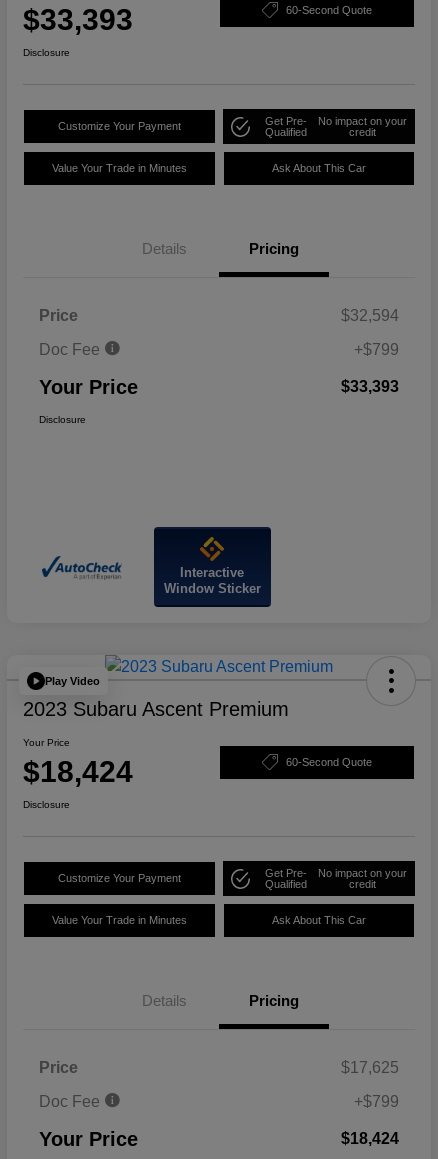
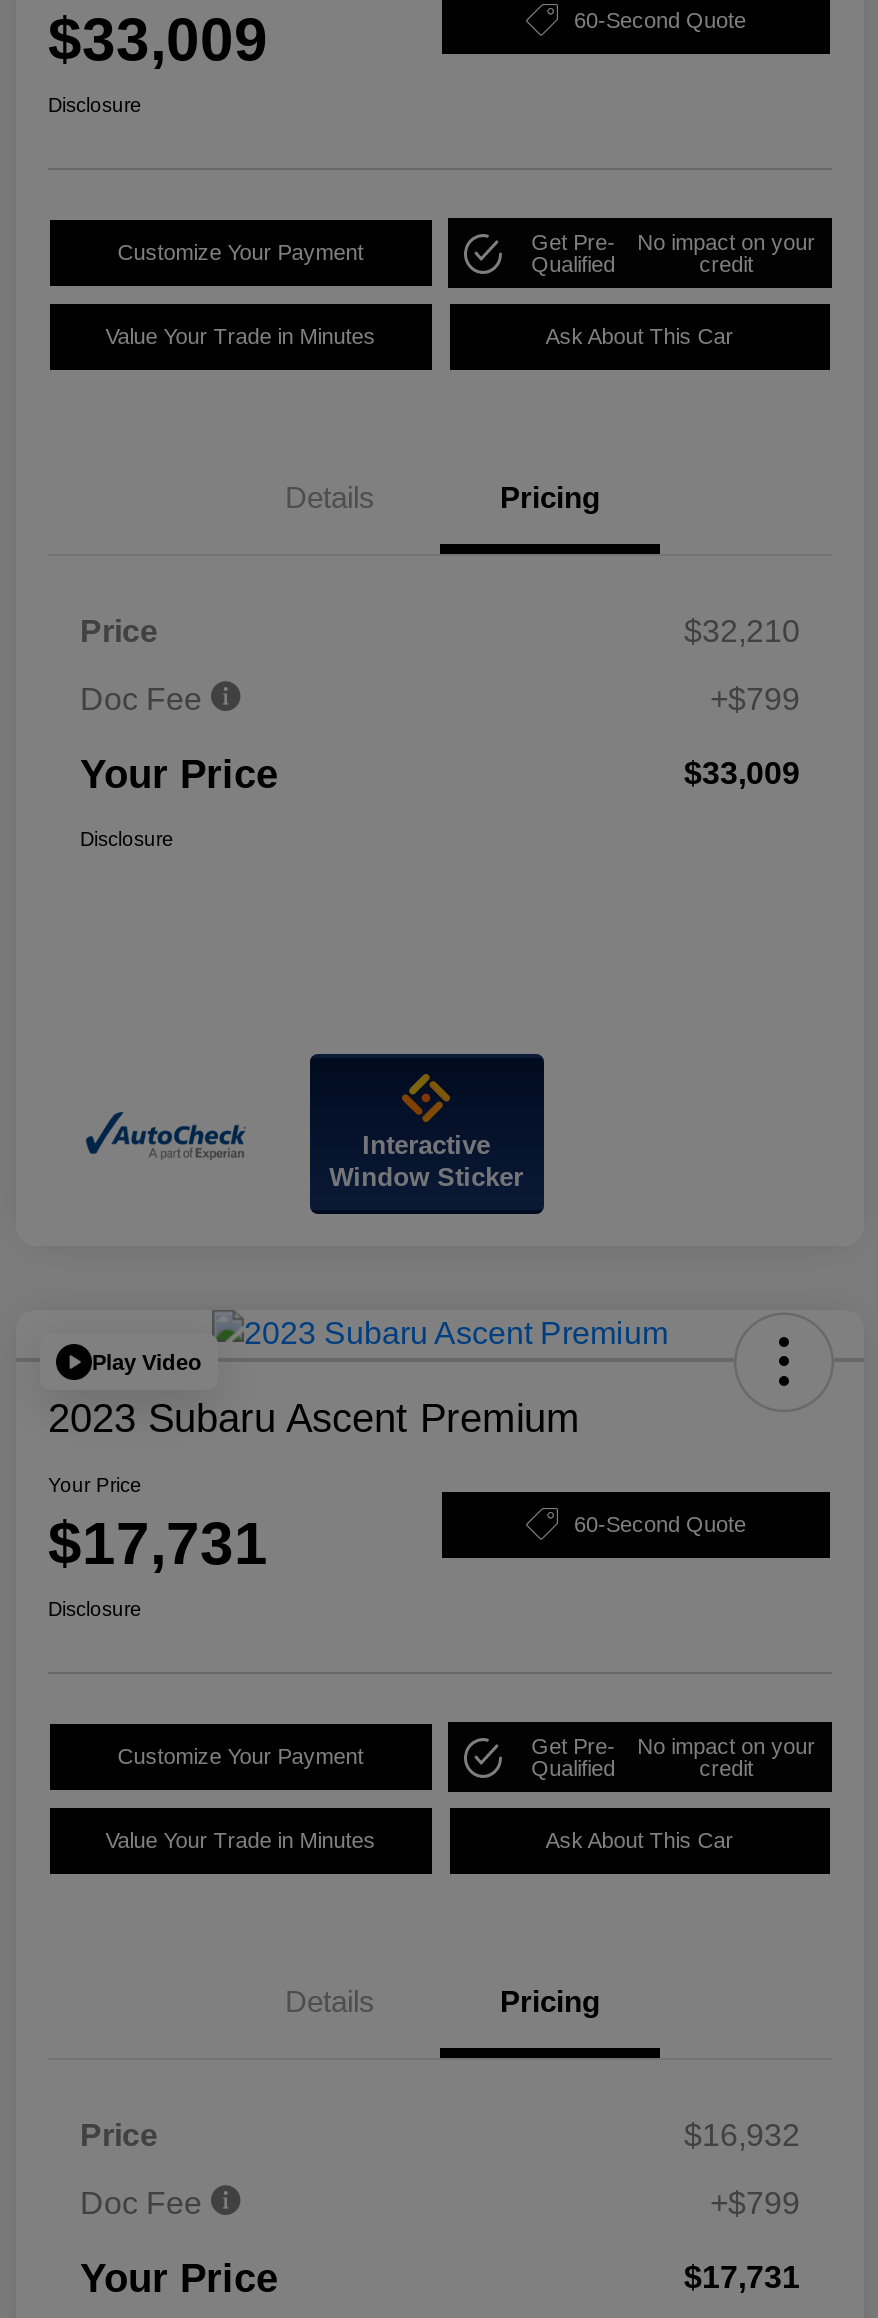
[23,3,133,36] $33,393 -> [48,7,268,73] $33,009
[341,307,399,324] $32,594 -> [684,615,800,649] $32,210
[341,378,399,395] $33,393 -> [684,757,800,791] $33,009
[23,755,133,788] $18,424 -> [48,1511,268,1577] $17,731
[341,1059,399,1076] $17,625 -> [684,2119,800,2153] $16,932
[341,1130,399,1147] $18,424 -> [684,2261,800,2295] $17,731

